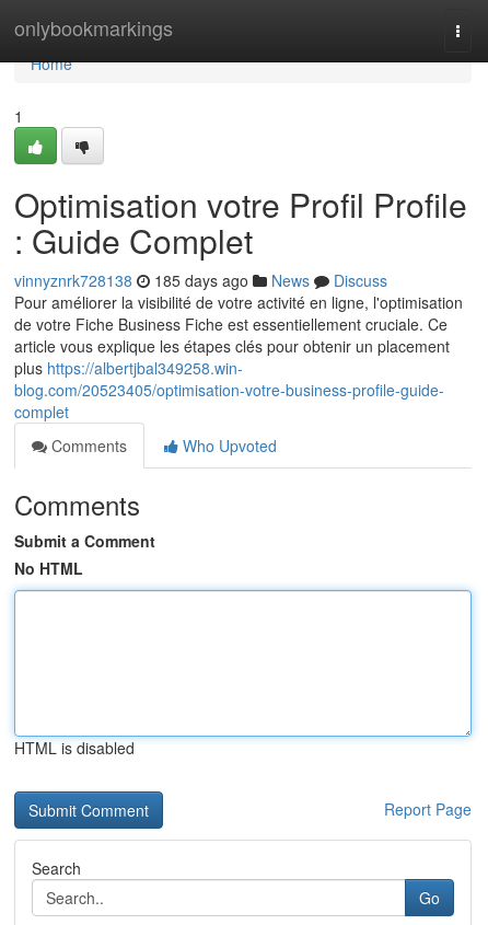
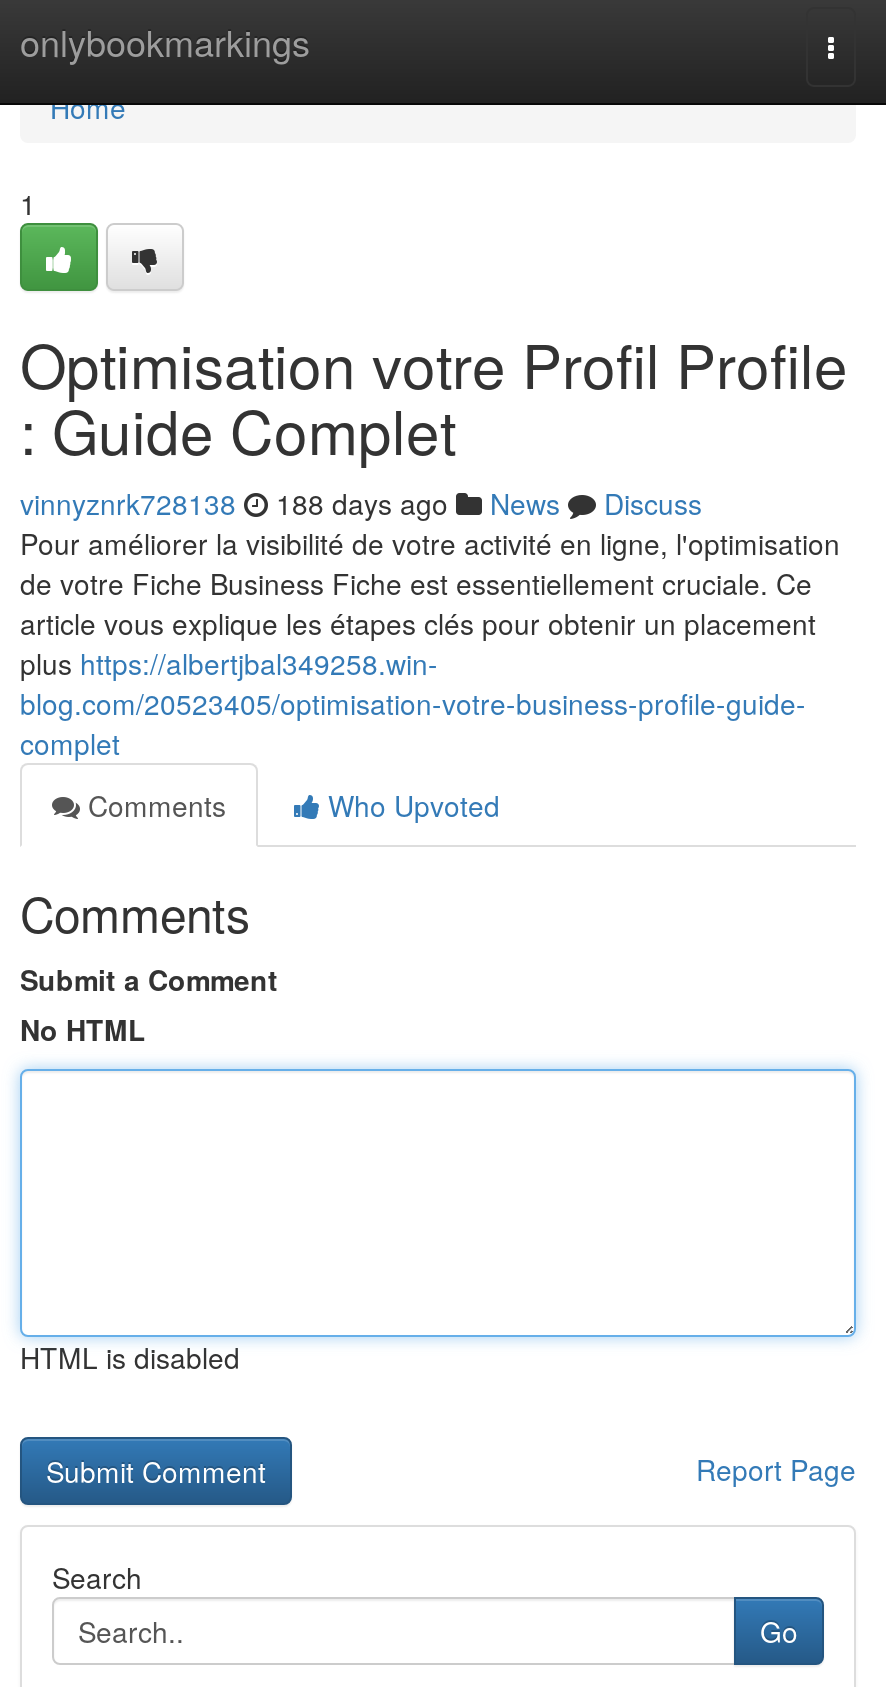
[14,269,387,291] vinnyznrk728138 185 days ago News Discuss -> [20,483,702,523] vinnyznrk728138 188 days ago News Discuss

